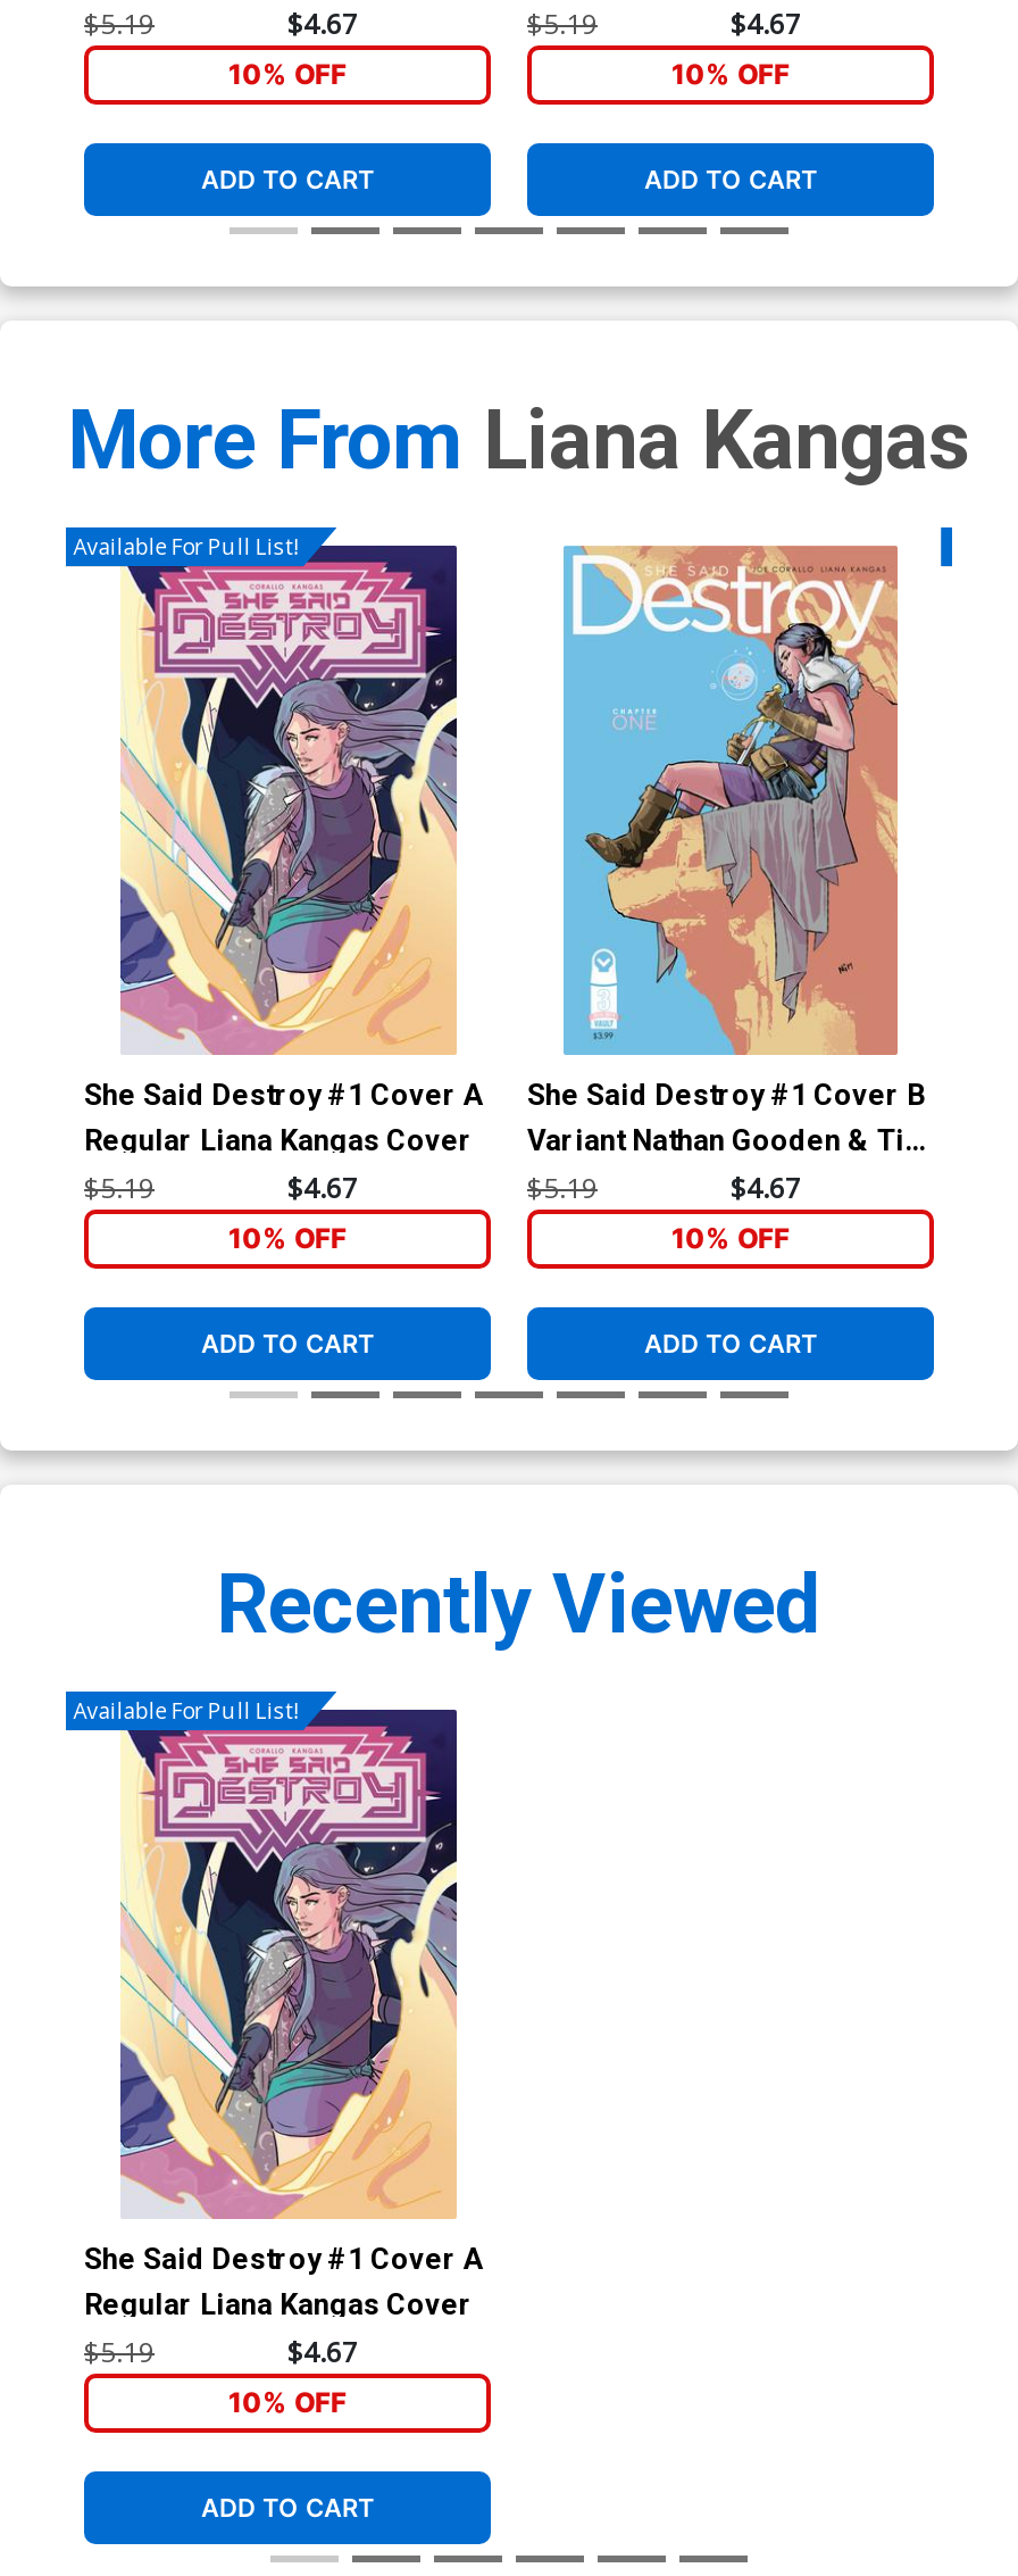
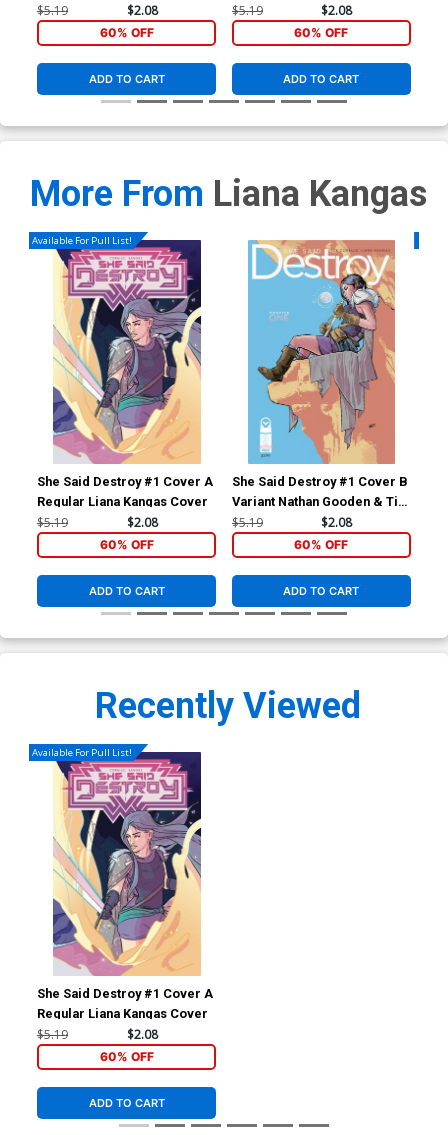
[287,5,358,44] $4.67 -> [126,2,157,19] $2.08
[731,5,801,44] $4.67 -> [321,2,352,19] $2.08
[228,56,347,90] 10% OFF -> [99,25,153,40] 60% OFF
[671,56,790,90] 10% OFF -> [294,25,348,40] 60% OFF
[287,1169,358,1208] $4.67 -> [126,514,157,531] $2.08
[731,1169,801,1208] $4.67 -> [321,514,352,531] $2.08
[228,1220,347,1255] 10% OFF -> [99,537,153,552] 60% OFF
[671,1220,790,1255] 10% OFF -> [294,537,348,552] 60% OFF
[287,2333,358,2372] $4.67 -> [126,1026,157,1043] $2.08
[228,2385,347,2419] 10% OFF -> [99,1049,153,1064] 60% OFF

